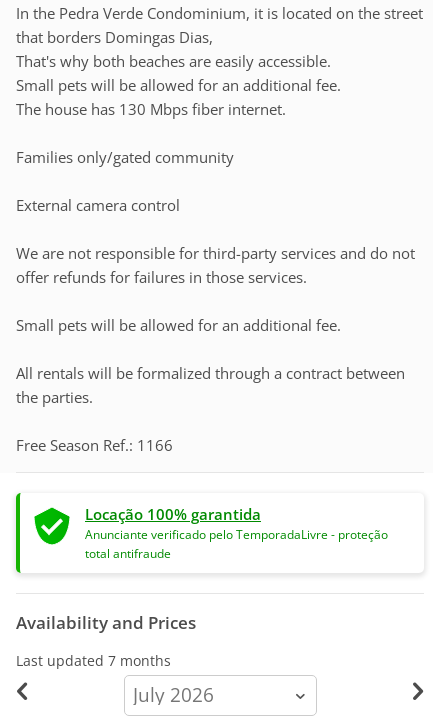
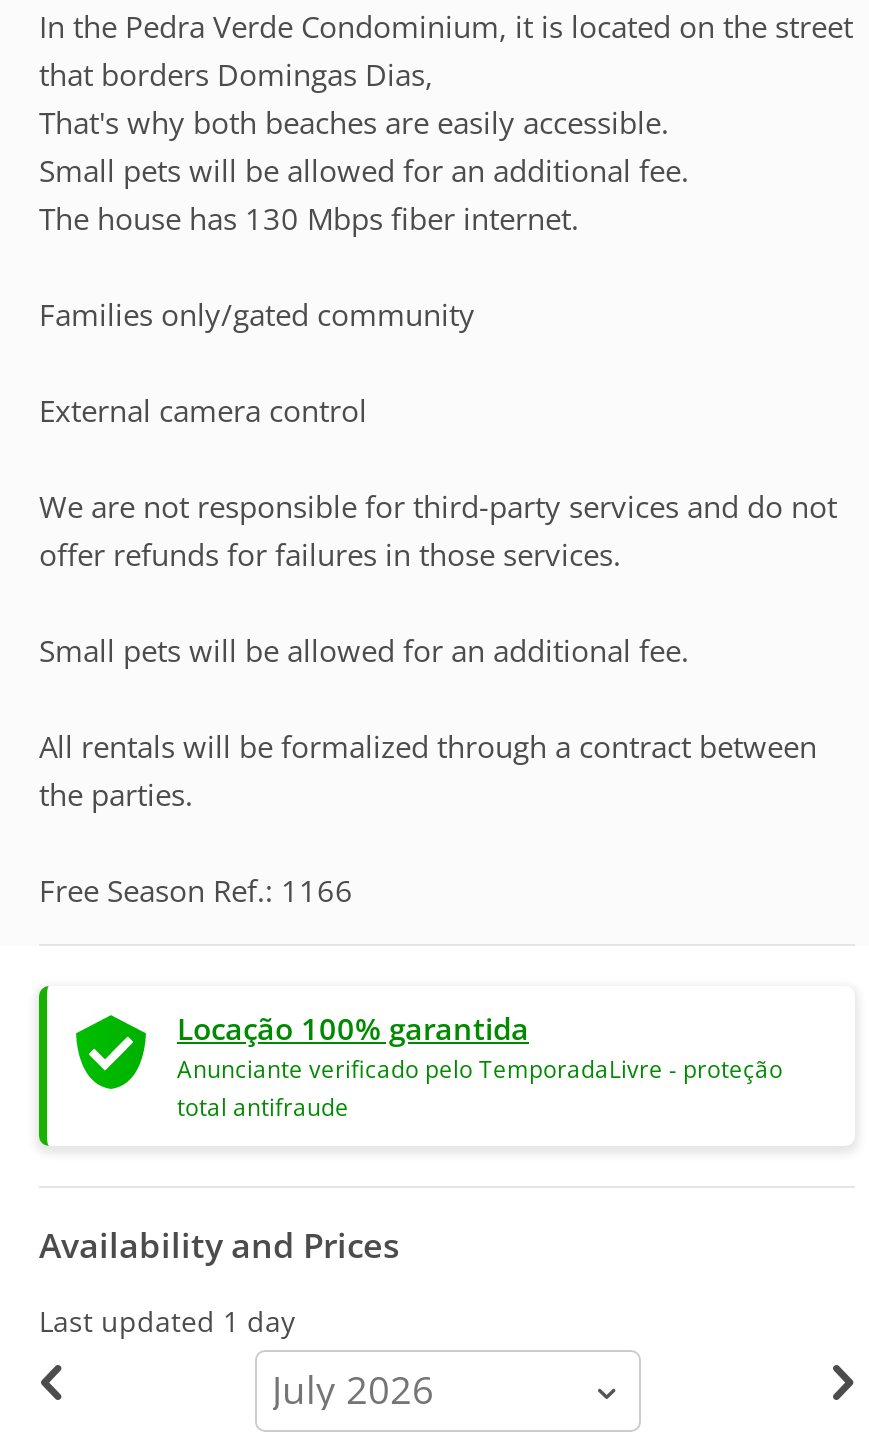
[16,651,171,670] Last updated 7 months -> [39,1302,295,1340] Last updated 1 day

